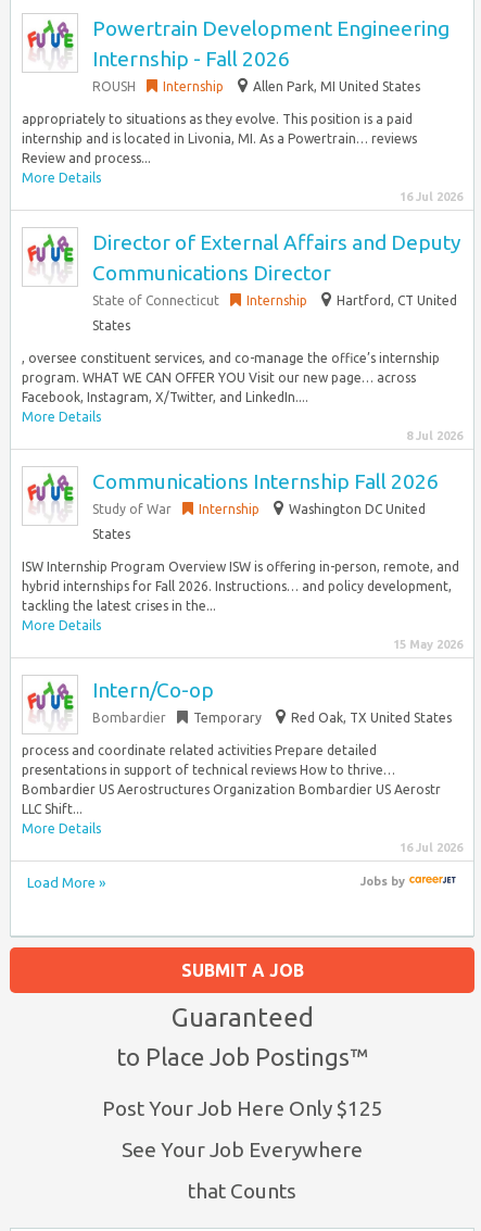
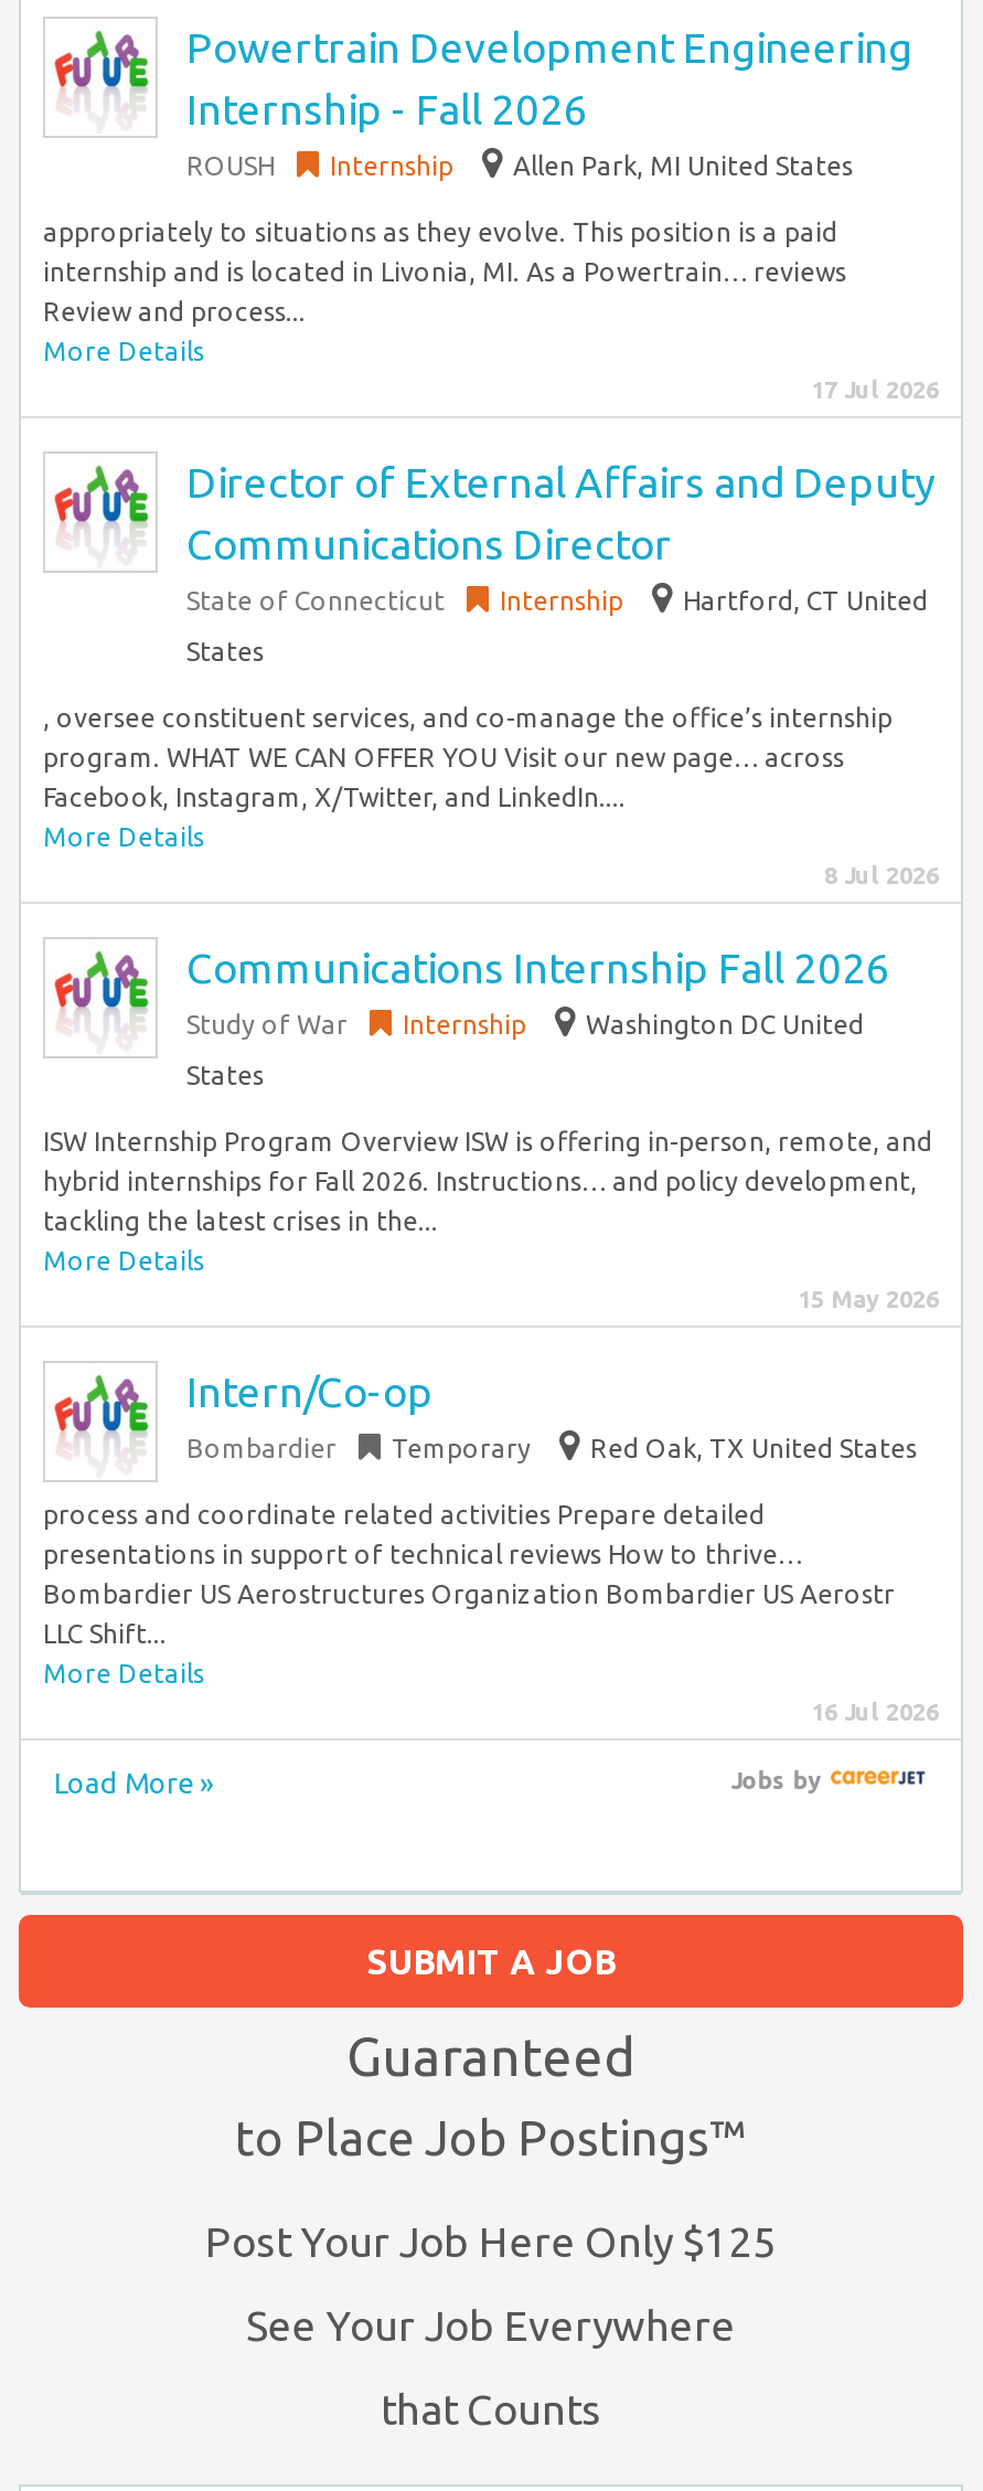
[400,190,463,203] 16 Jul 2026 -> [811,376,939,403] 17 Jul 2026

